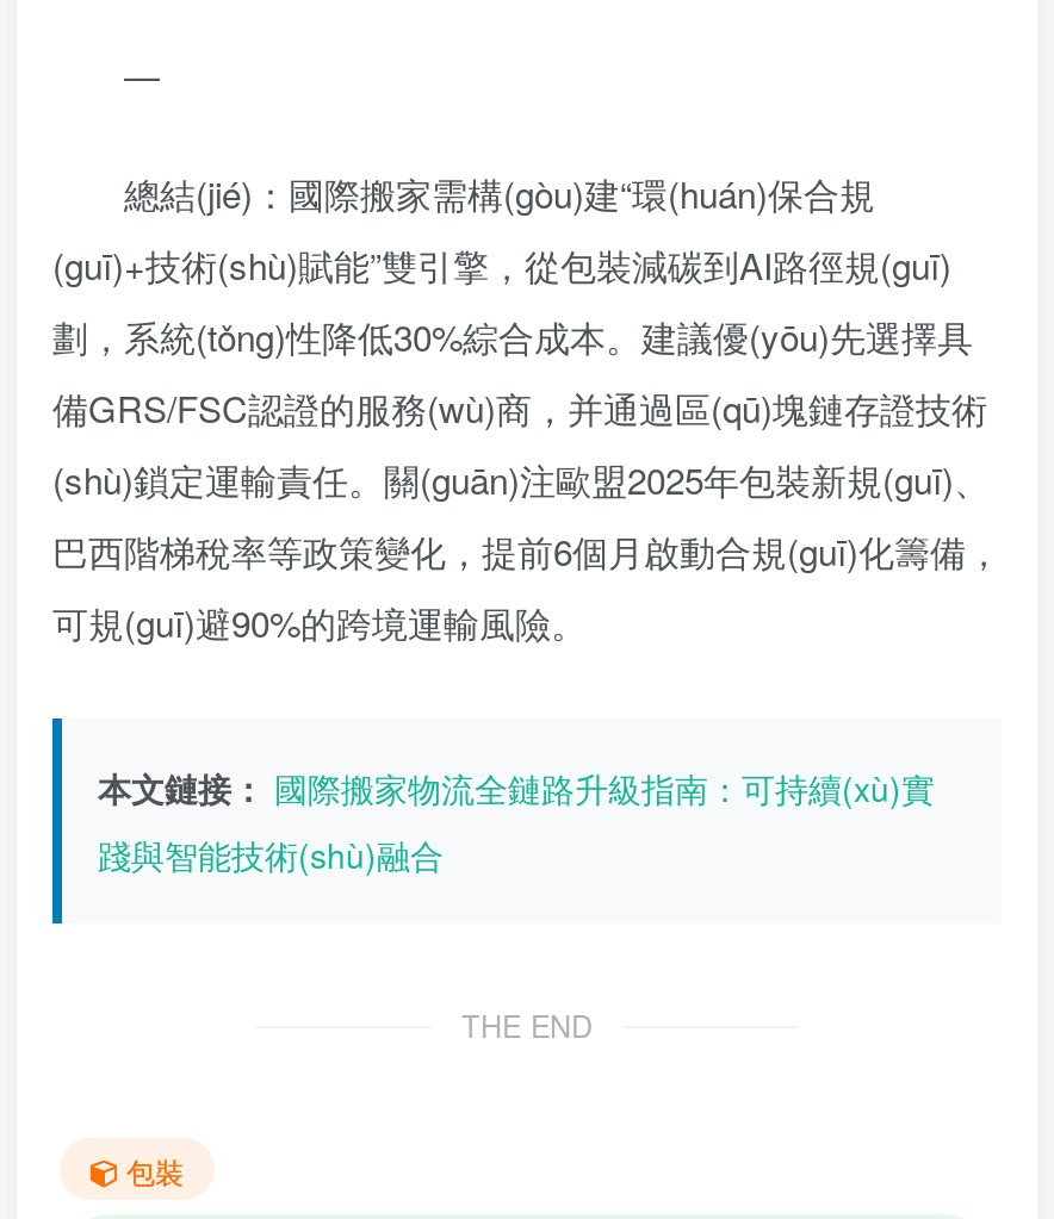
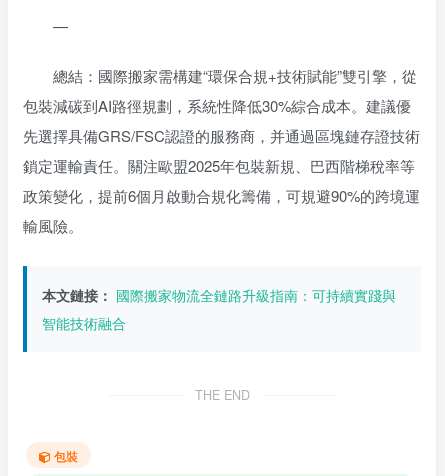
[52,168,1002,647] 總結(jié)：國際搬家需構(gòu)建“環(huán)保合規 | (guī)+技術(shù)賦能”雙引擎，從包裝減碳到AI路徑規(guī) | 劃，系統(tǒng)性降低30%綜合成本。建議優(yōu)先選擇具 | 備GRS/FSC認證的服務(wù)商，并通過區(qū)塊鏈存證技術 | (shù)鎖定運輸責任。關(guān)注歐盟2025年包裝新規(guī)、 | 巴西階梯稅率等政策變化，提前6個月啟動合規(guī)化籌備， | 可規(guī)避90%的跨境運輸風險。 -> [23,65,420,236] 總結：國際搬家需構建“環保合規+技術賦能”雙引擎，從 | 包裝減碳到AI路徑規劃，系統性降低30%綜合成本。建議優 | 先選擇具備GRS/FSC認證的服務商，并通過區塊鏈存證技術 | 鎖定運輸責任。關注歐盟2025年包裝新規、巴西階梯稅率等 | 政策變化，提前6個月啟動合規化籌備，可規避90%的跨境運 | 輸風險。
[98,764,935,878] 本文鏈接： 國際搬家物流全鏈路升級指南：可持續(xù)實 | 踐與智能技術(shù)融合 -> [42,285,396,333] 本文鏈接： 國際搬家物流全鏈路升級指南：可持續實踐與 | 智能技術融合

